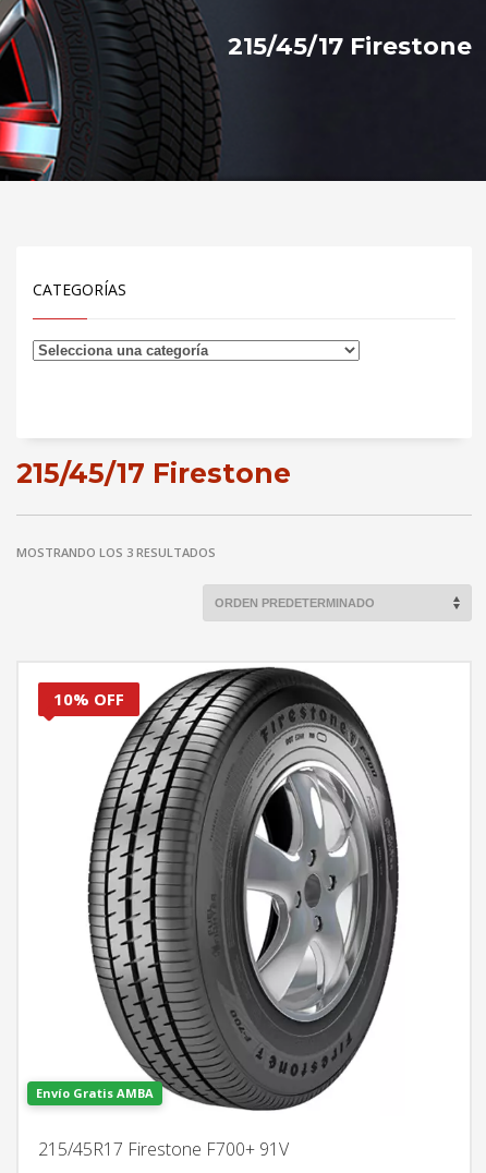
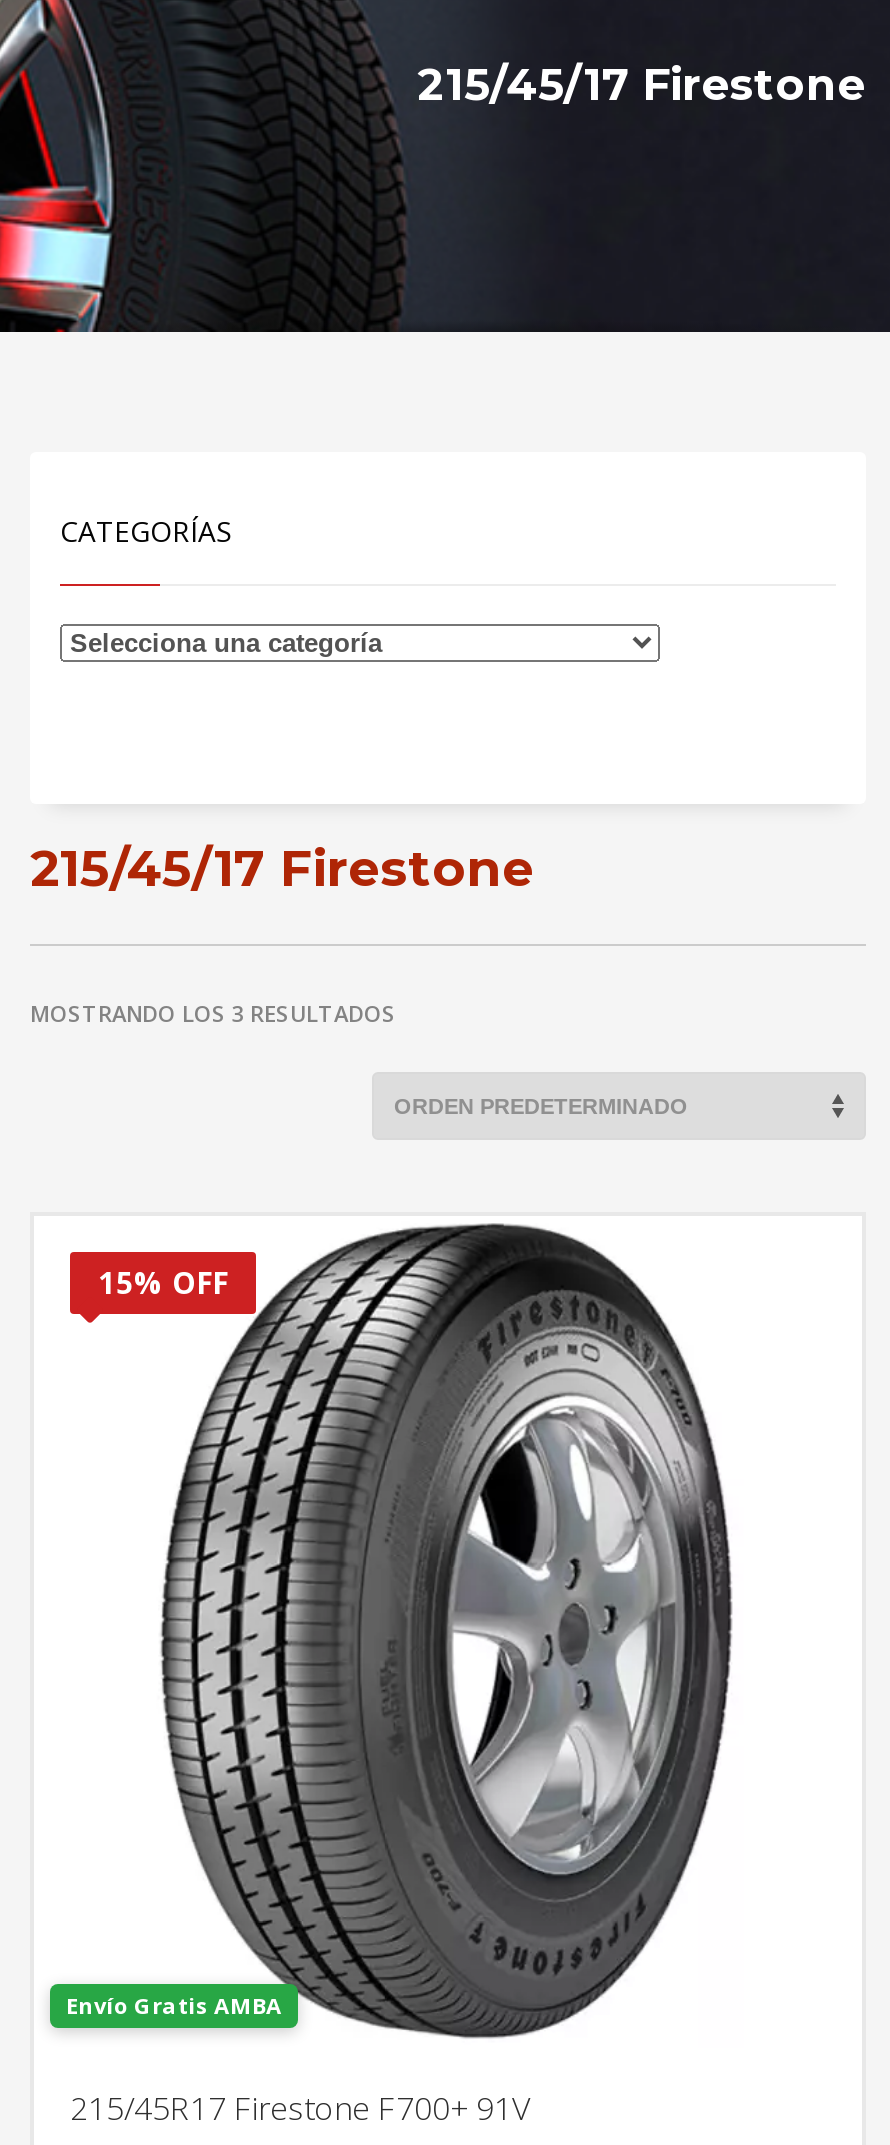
[53,688,124,710] 10% OFF -> [98,1262,228,1302] 15% OFF

